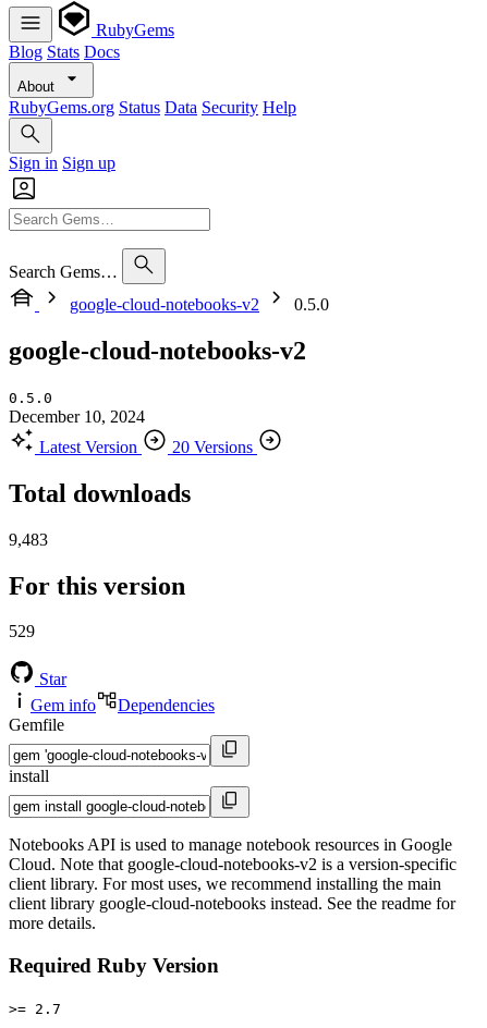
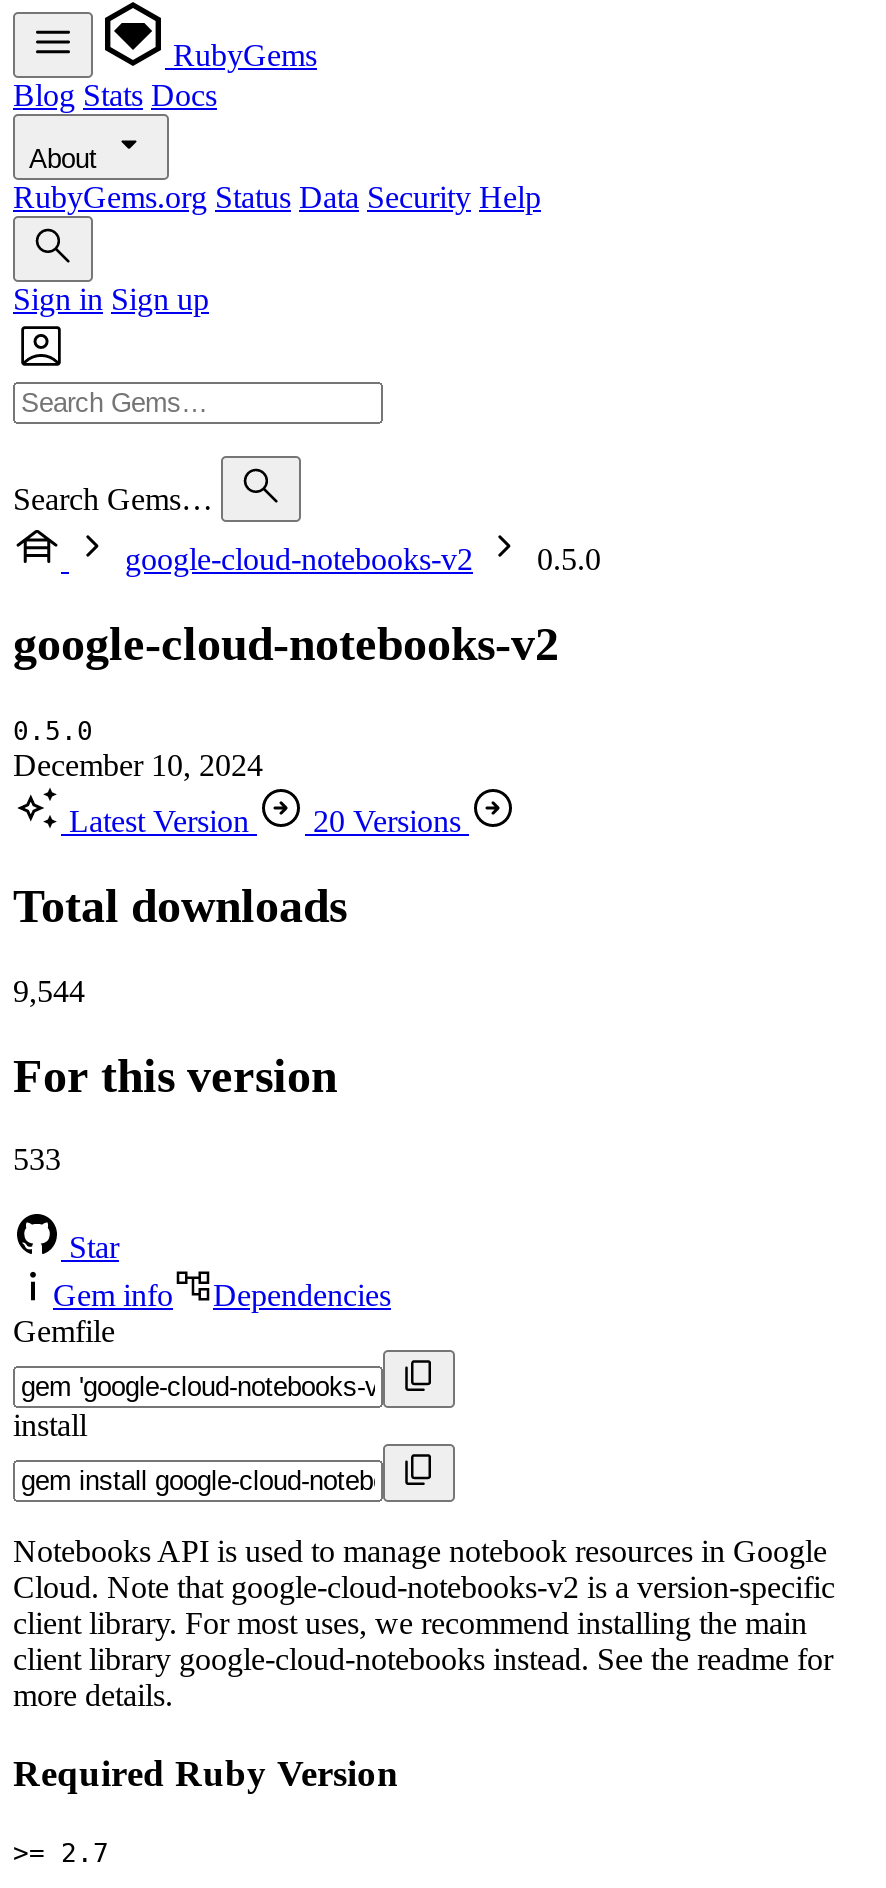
[9,530,48,548] 9,483 -> [13,973,85,1007] 9,544
[9,622,35,641] 529 -> [13,1143,61,1177] 533

